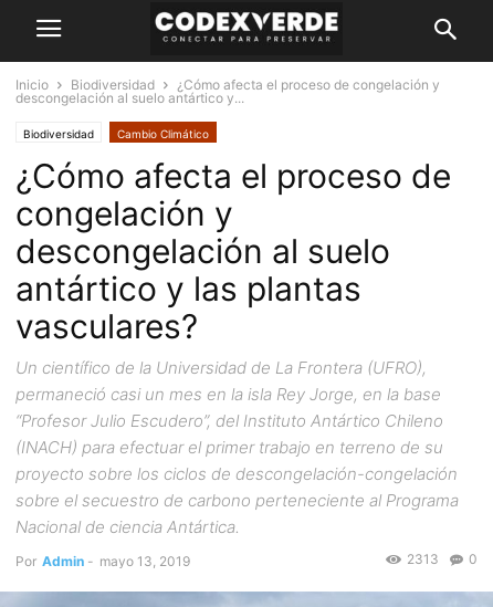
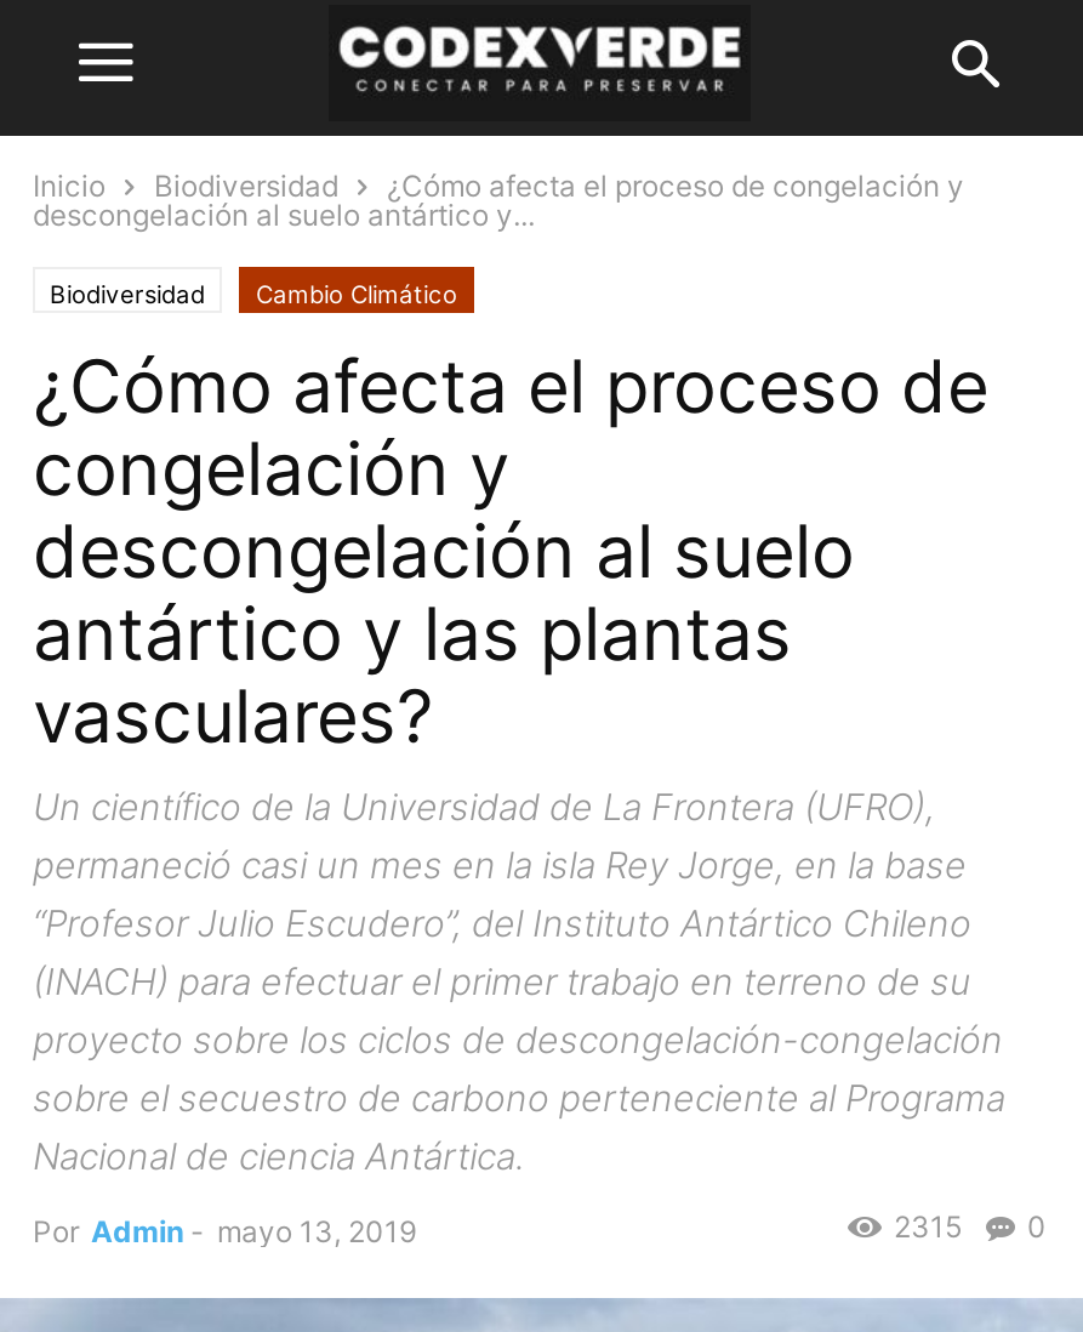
[407,551,478,567] 2313 0 -> [894,1208,1047,1245] 2315 0

